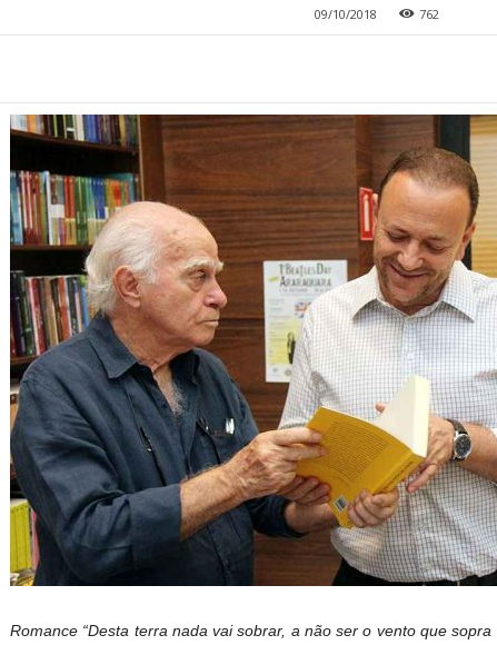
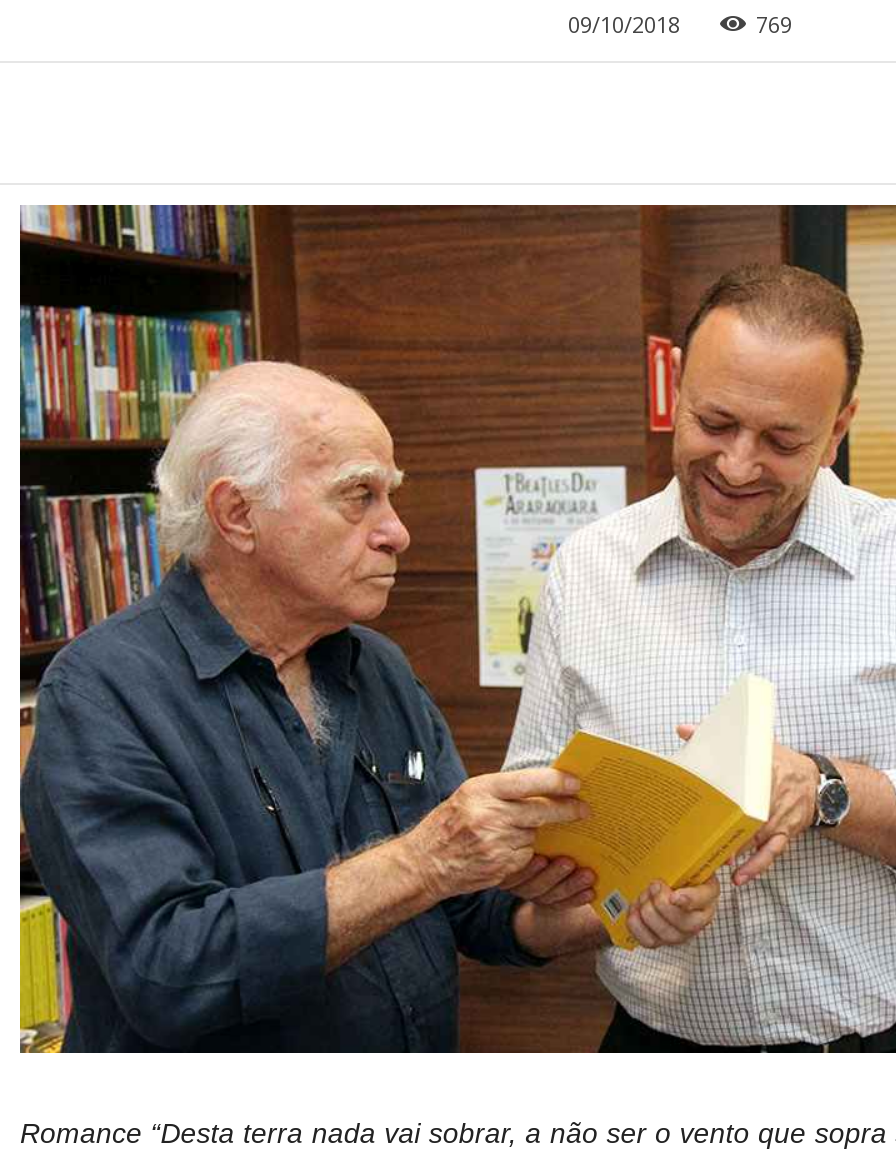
[419,6,439,22] 762 -> [756,9,792,39] 769

